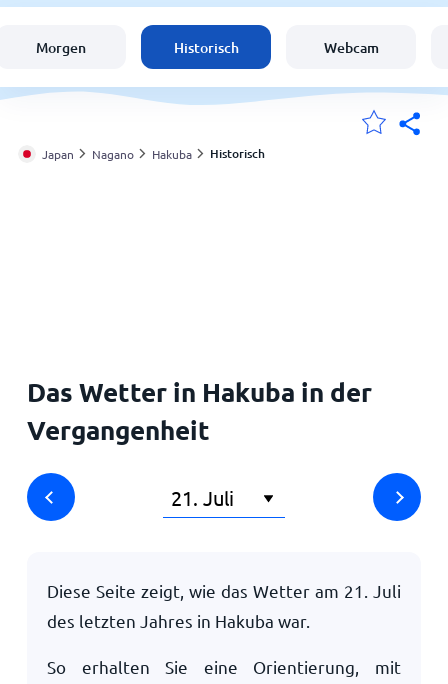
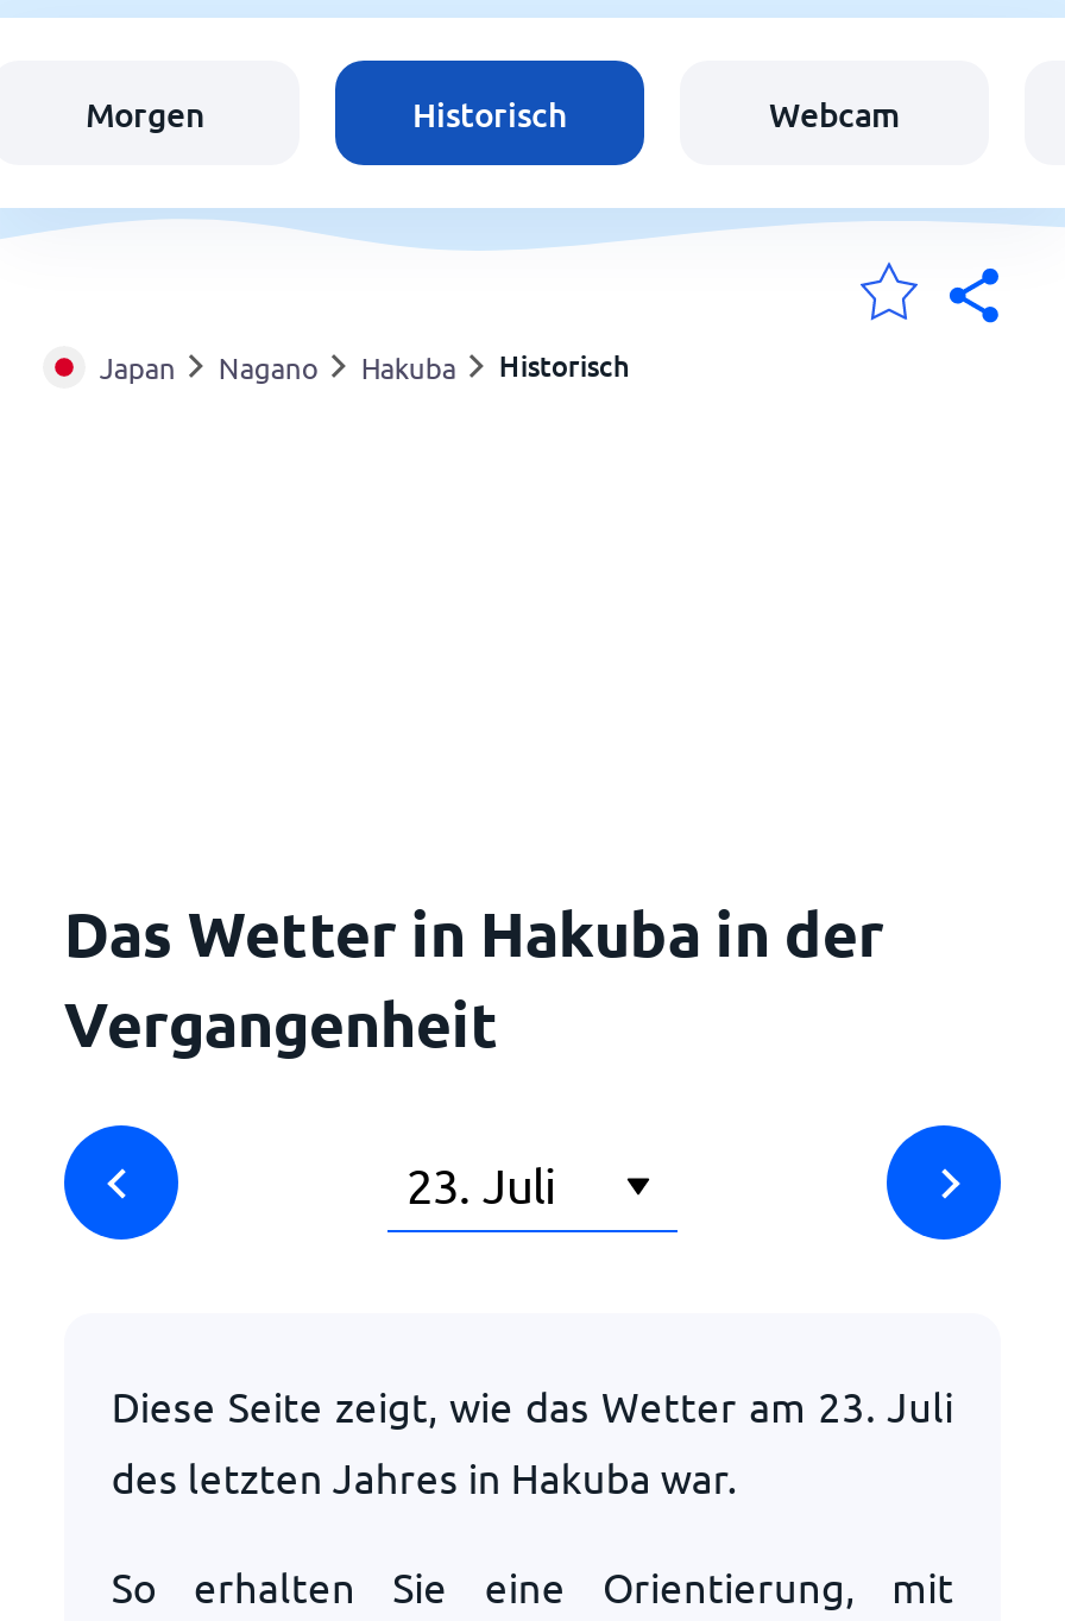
[47,580,401,601] Diese Seite zeigt, wie das Wetter am 21. Juli -> [111,1380,954,1430] Diese Seite zeigt, wie das Wetter am 23. Juli

